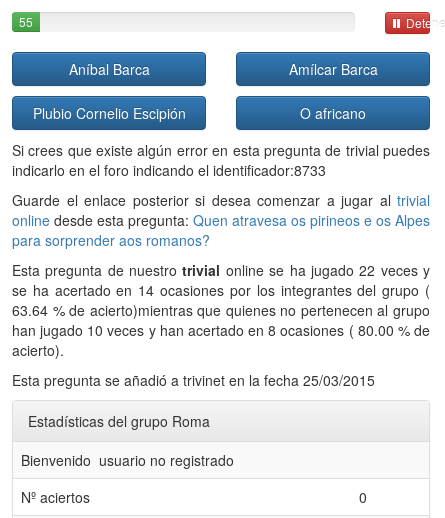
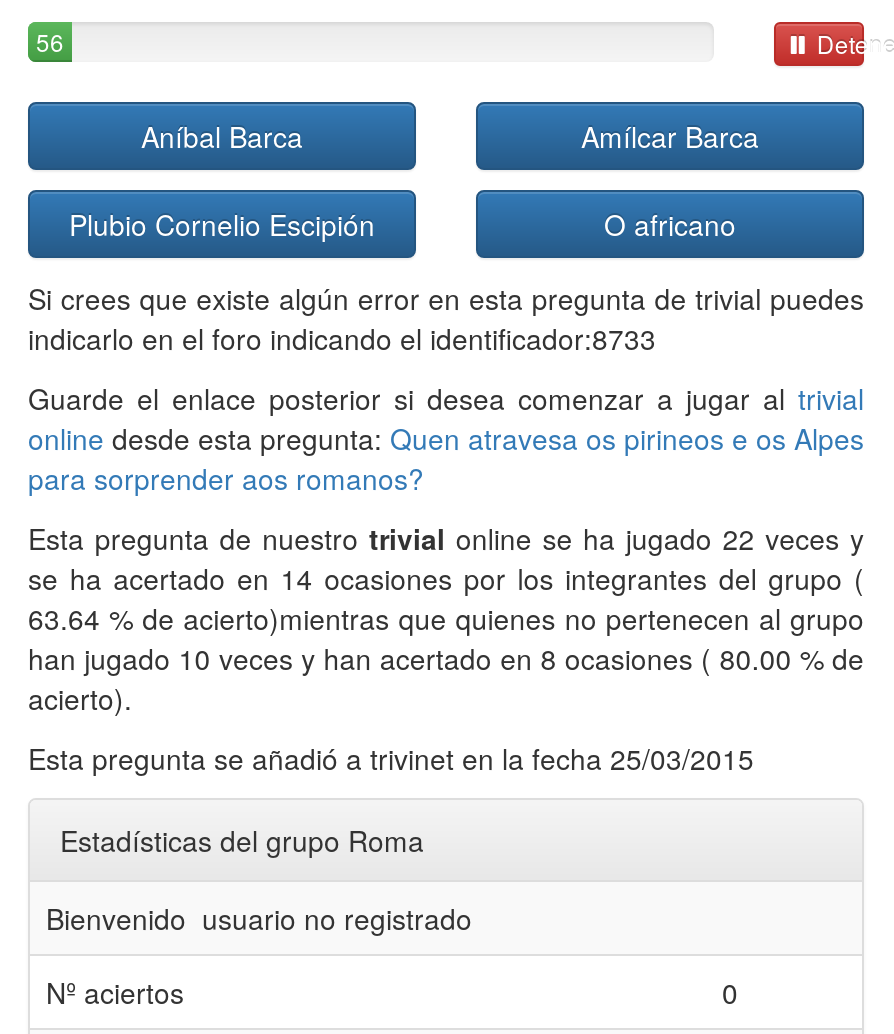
[19,13,33,30] 55 -> [37,24,65,58] 56

